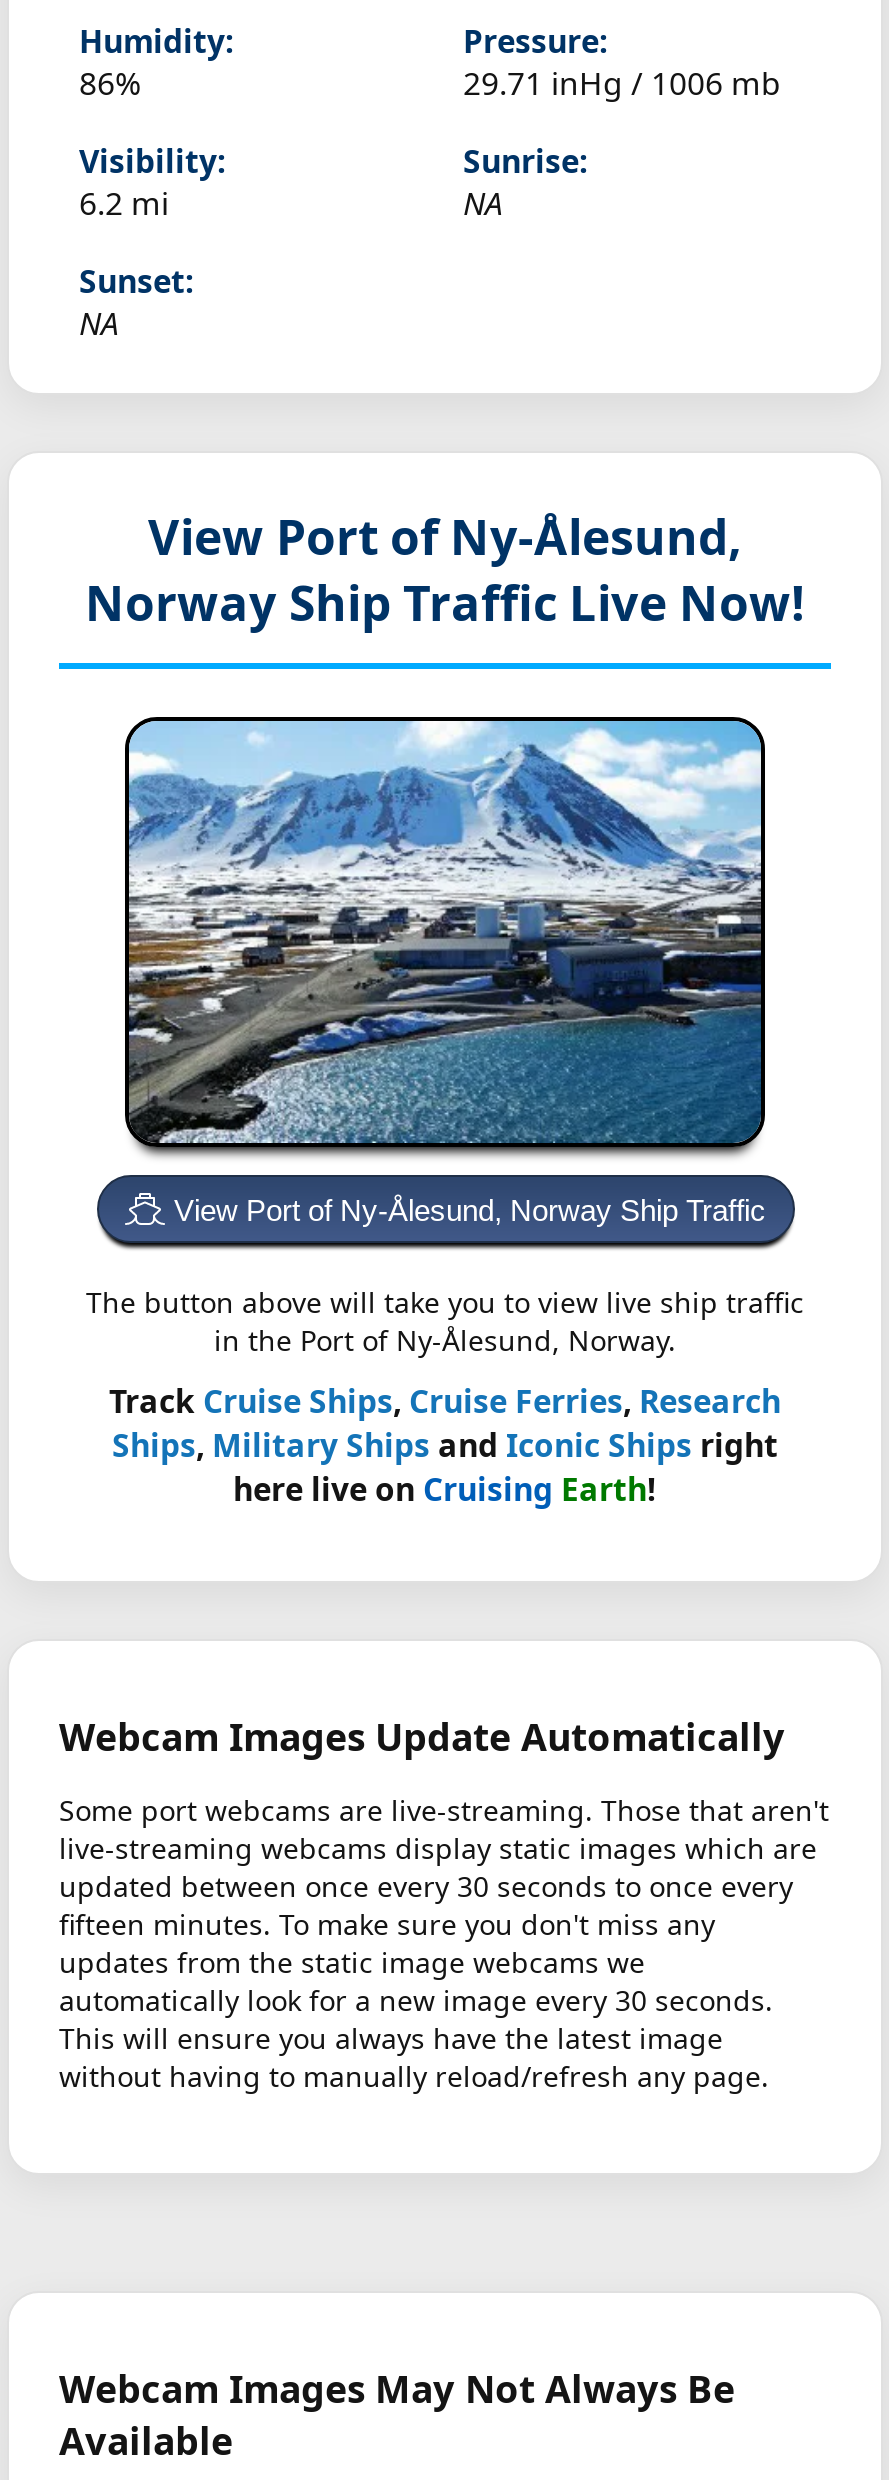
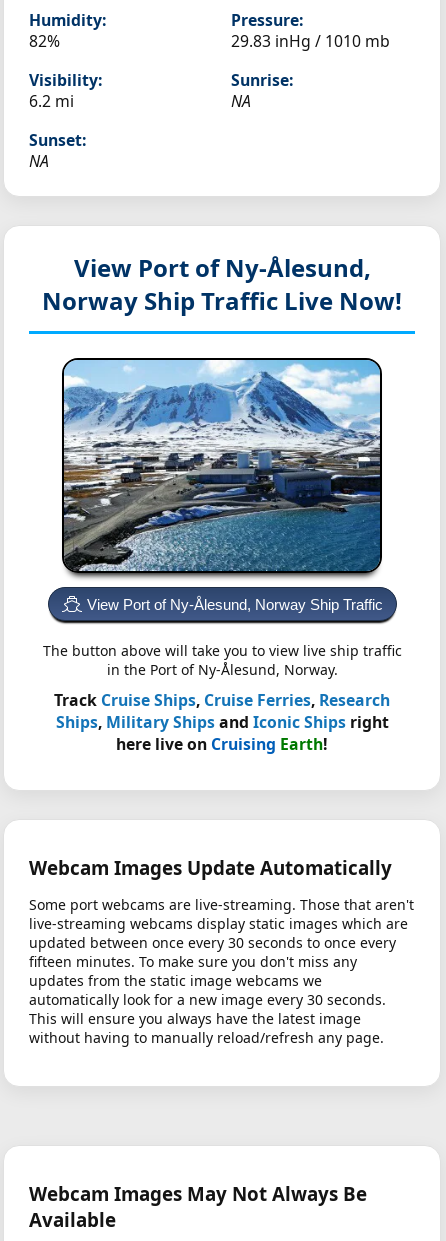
[79,61,141,105] 86% -> [29,30,60,52] 82%
[463,61,781,105] 29.71 inHg / 1006 mb -> [231,30,390,52] 29.83 inHg / 1010 mb

